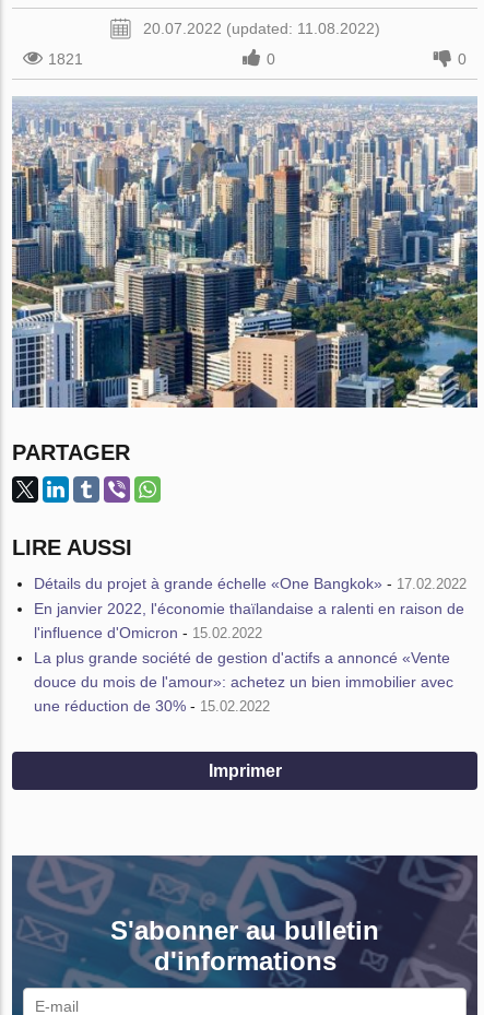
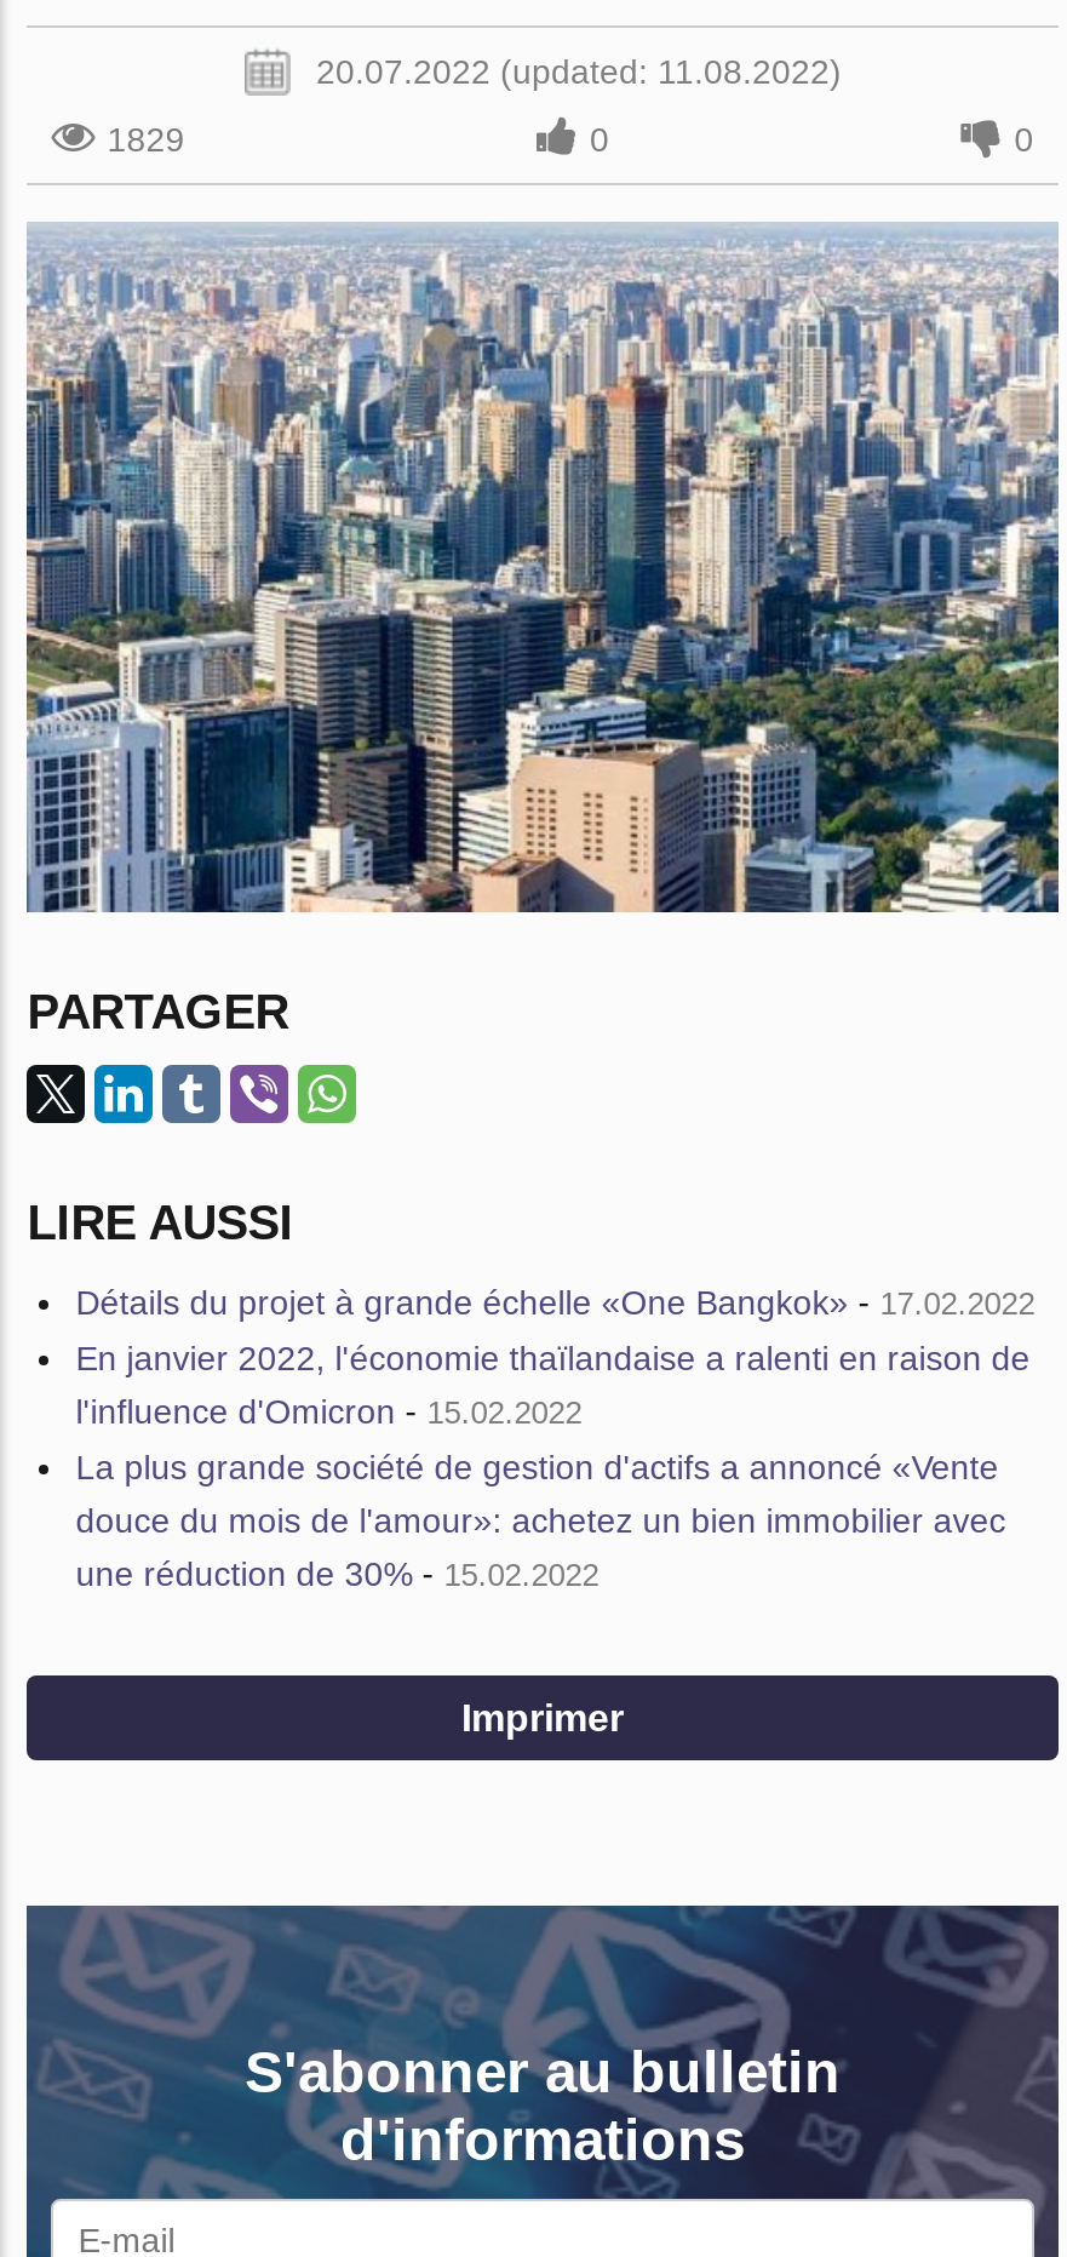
[48,50,83,68] 1821 -> [107,120,185,159] 1829

